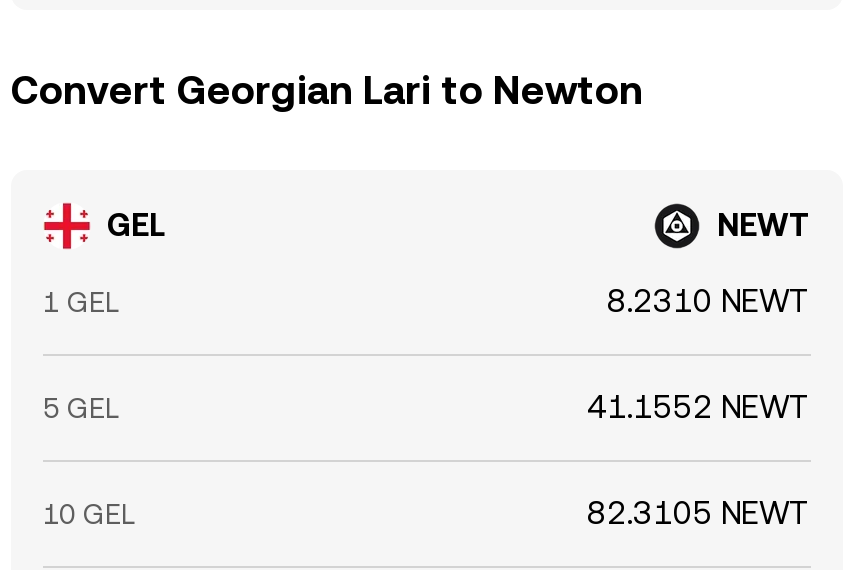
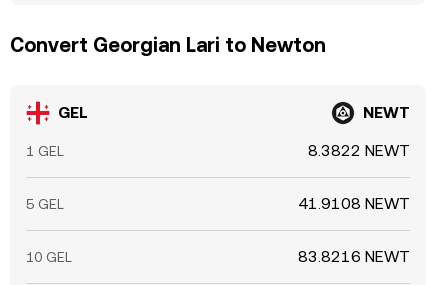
[607,282,811,320] 8.2310 NEWT -> [308,141,410,160] 8.3822 NEWT
[587,388,811,426] 41.1552 NEWT -> [298,194,410,213] 41.9108 NEWT
[587,494,811,532] 82.3105 NEWT -> [298,247,410,266] 83.8216 NEWT

